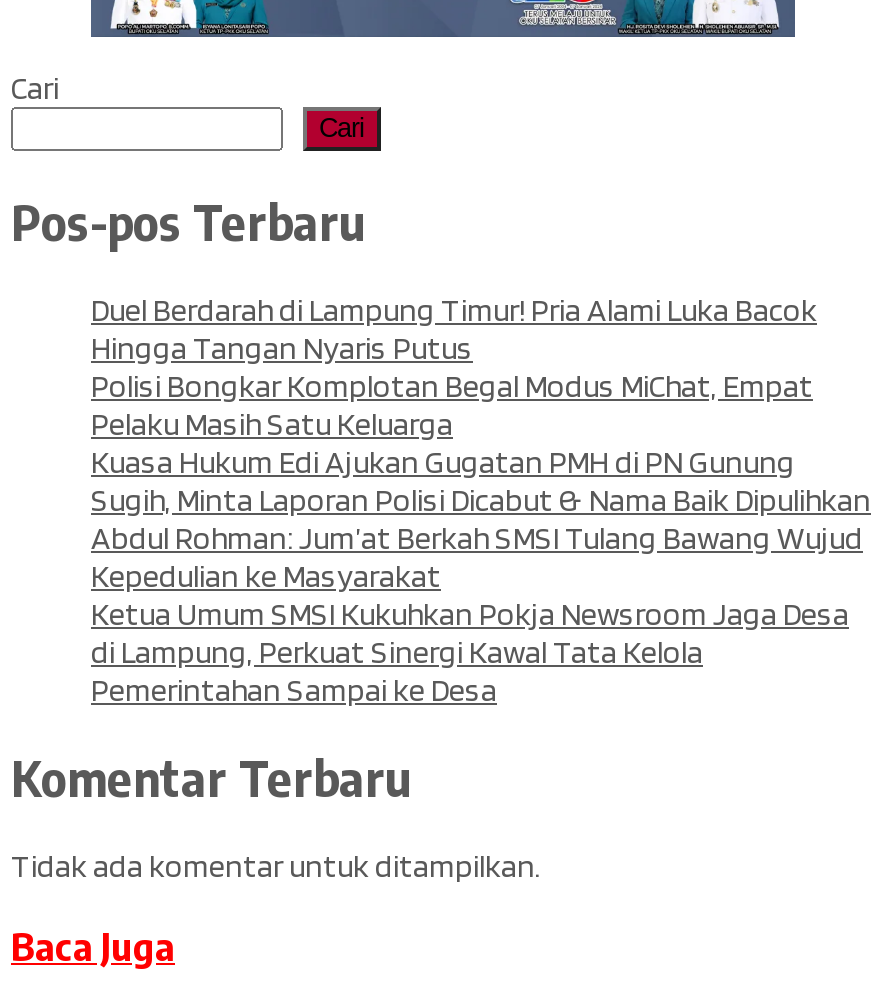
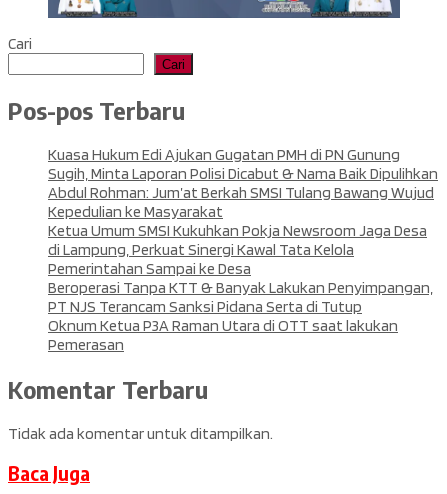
[91,290,817,442] Duel Berdarah di Lampung Timur! Pria Alami Luka Bacok | Hingga Tangan Nyaris Putus | Polisi Bongkar Komplotan Begal Modus MiChat, Empat | Pelaku Masih Satu Keluarga -> none
moved [91,442,871,708] -> [48,145,438,278]: Kuasa Hukum Edi Ajukan Gugatan PMH di PN Gunung | Sugih, Minta Laporan Polisi Dicabut & Nama Baik Dipulihkan | Abdul Rohman: Jum’at Berkah SMSI Tulang Bawang Wujud | Kepedulian ke Masyarakat | Ketua Umum SMSI Kukuhkan Pokja Newsroom Jaga Desa | di Lampung, Perkuat Sinergi Kawal Tata Kelola | Pemerintahan Sampai ke Desa
none -> [48,278,433,354] Beroperasi Tanpa KTT & Banyak Lakukan Penyimpangan, | PT NJS Terancam Sanksi Pidana Serta di Tutup | Oknum Ketua P3A Raman Utara di OTT saat lakukan | Pemerasan

